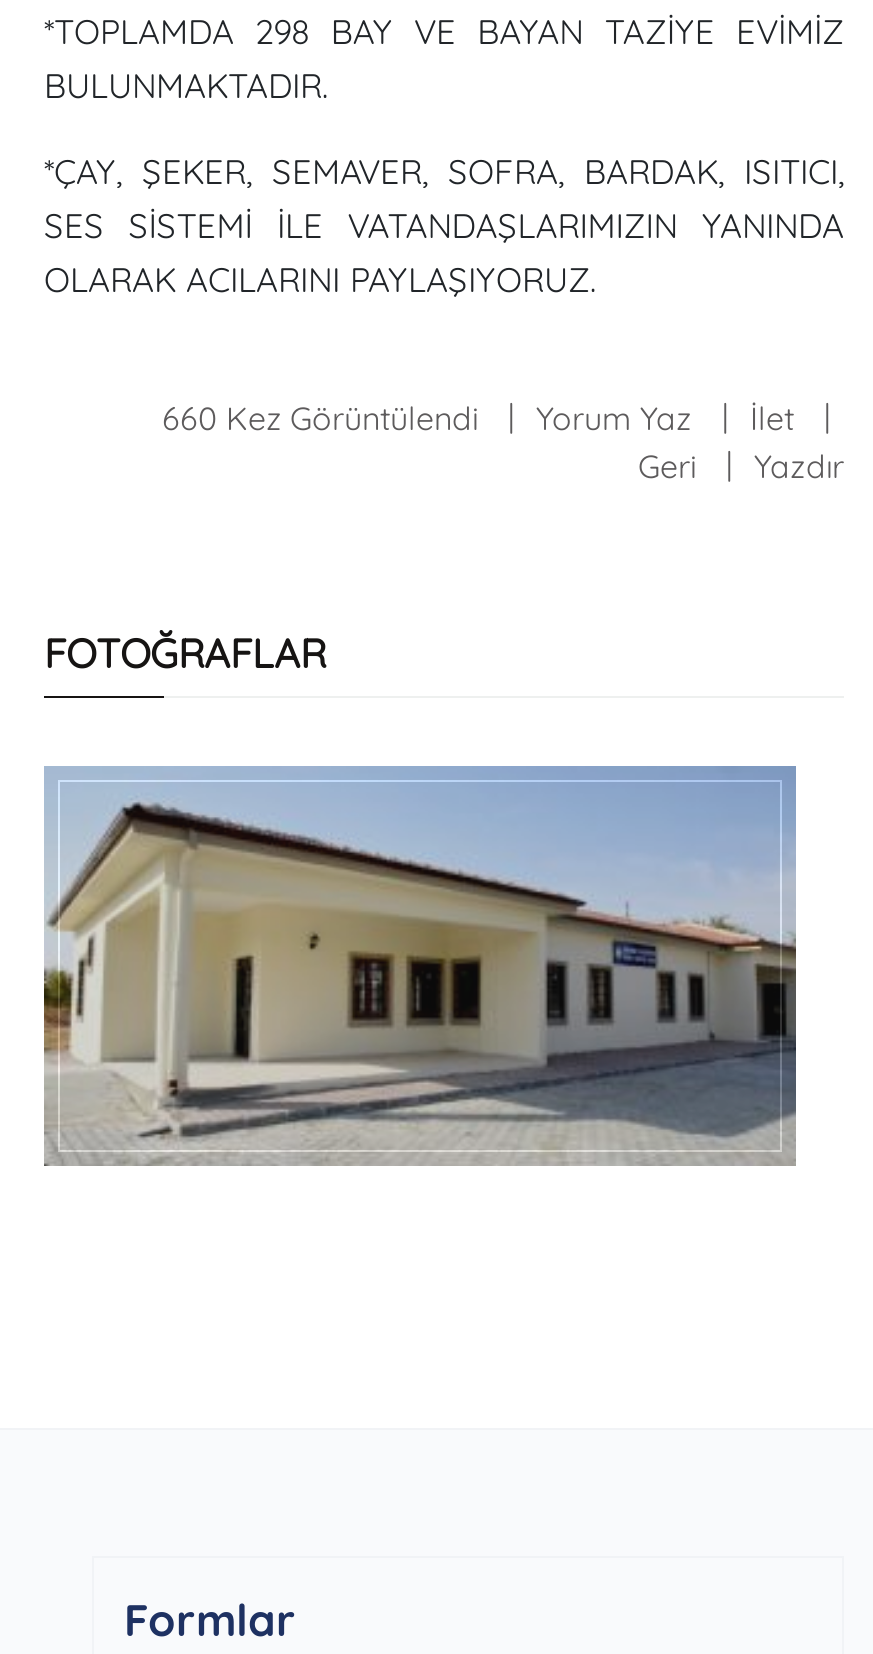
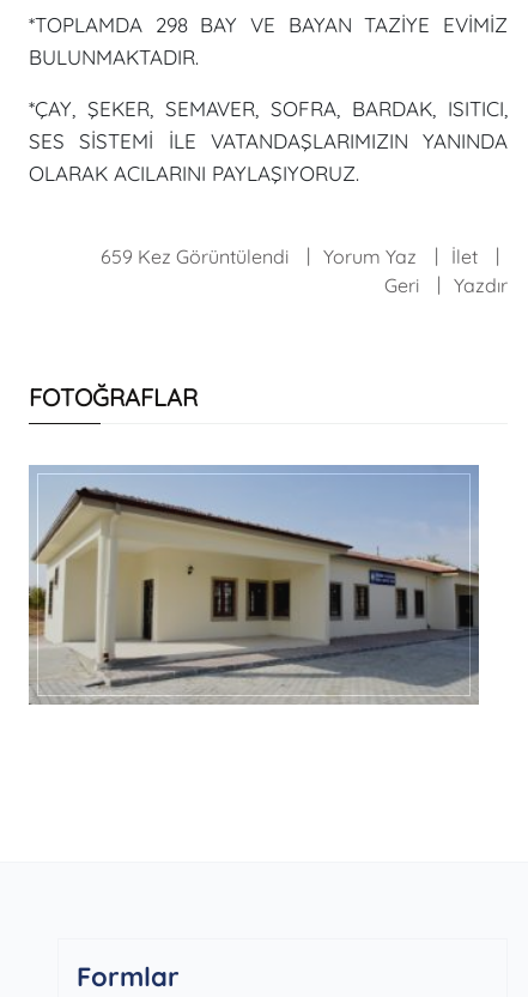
[162,398,478,438] 660 Kez Görüntülendi -> [101,244,289,268] 659 Kez Görüntülendi

